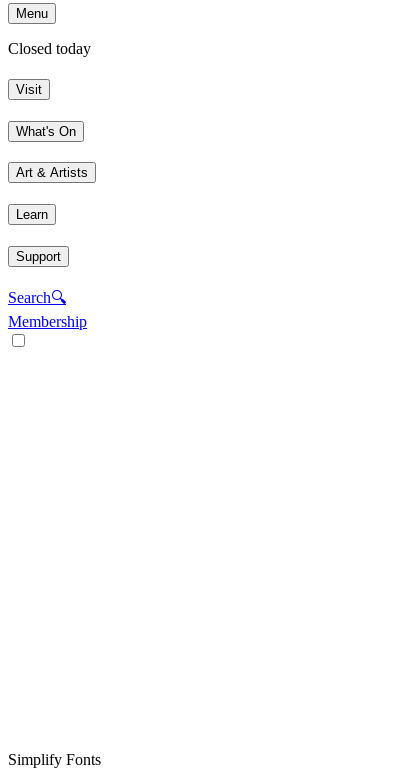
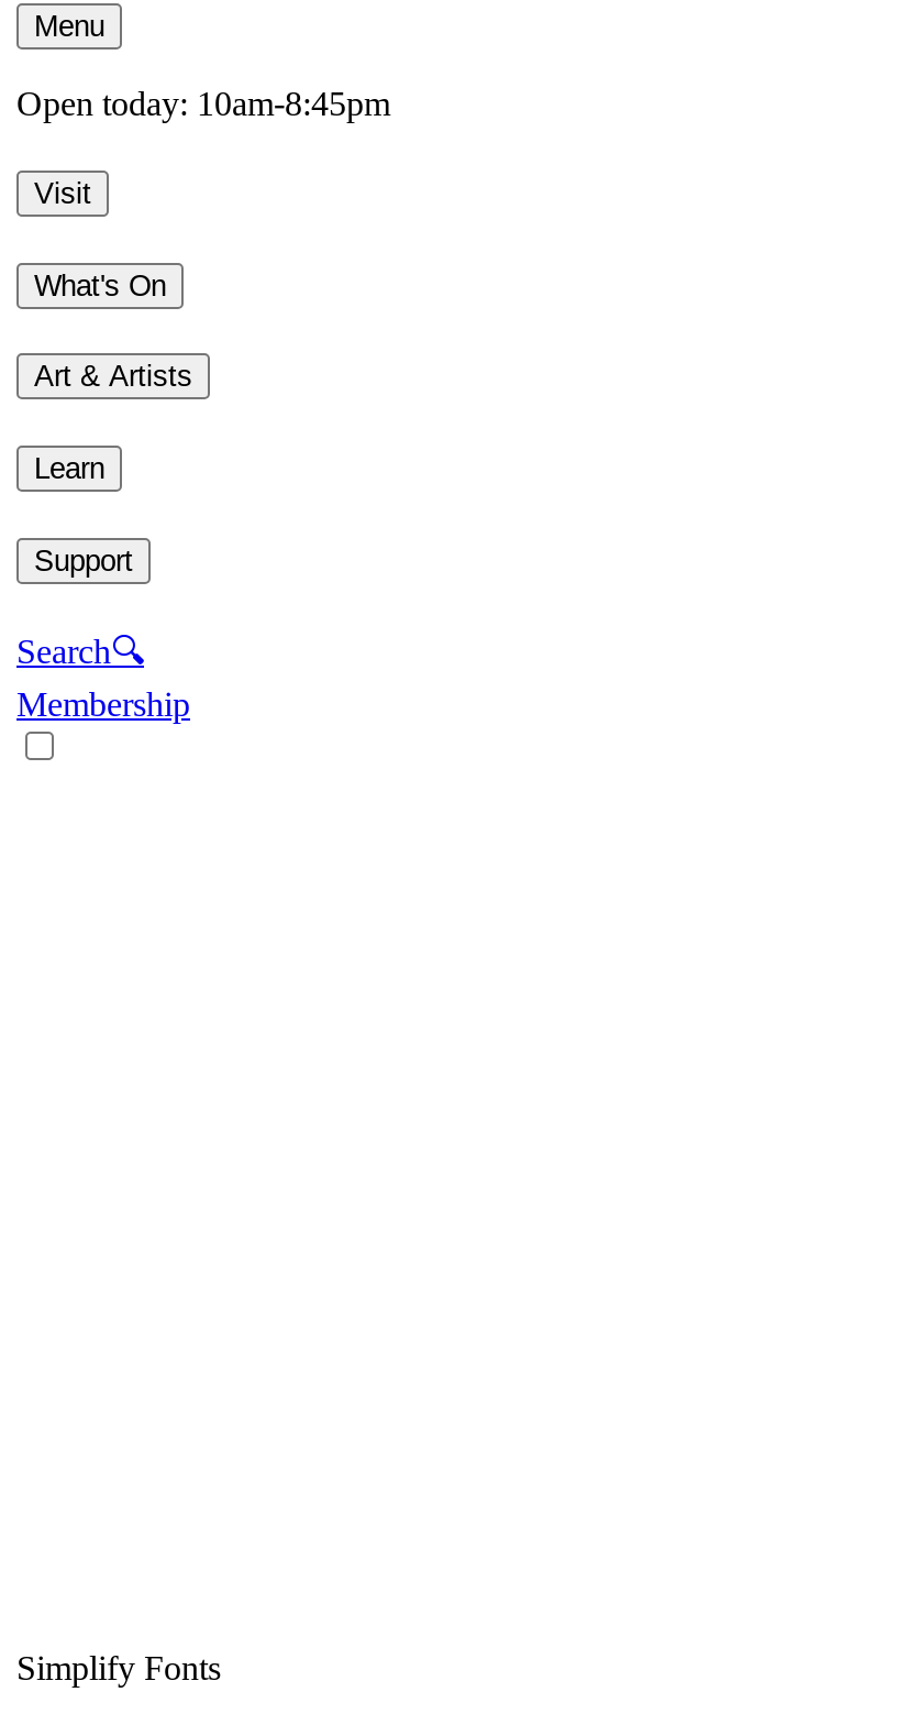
[8,40,91,57] Closed today -> [16,85,390,123] Open today: 10am-8:45pm

